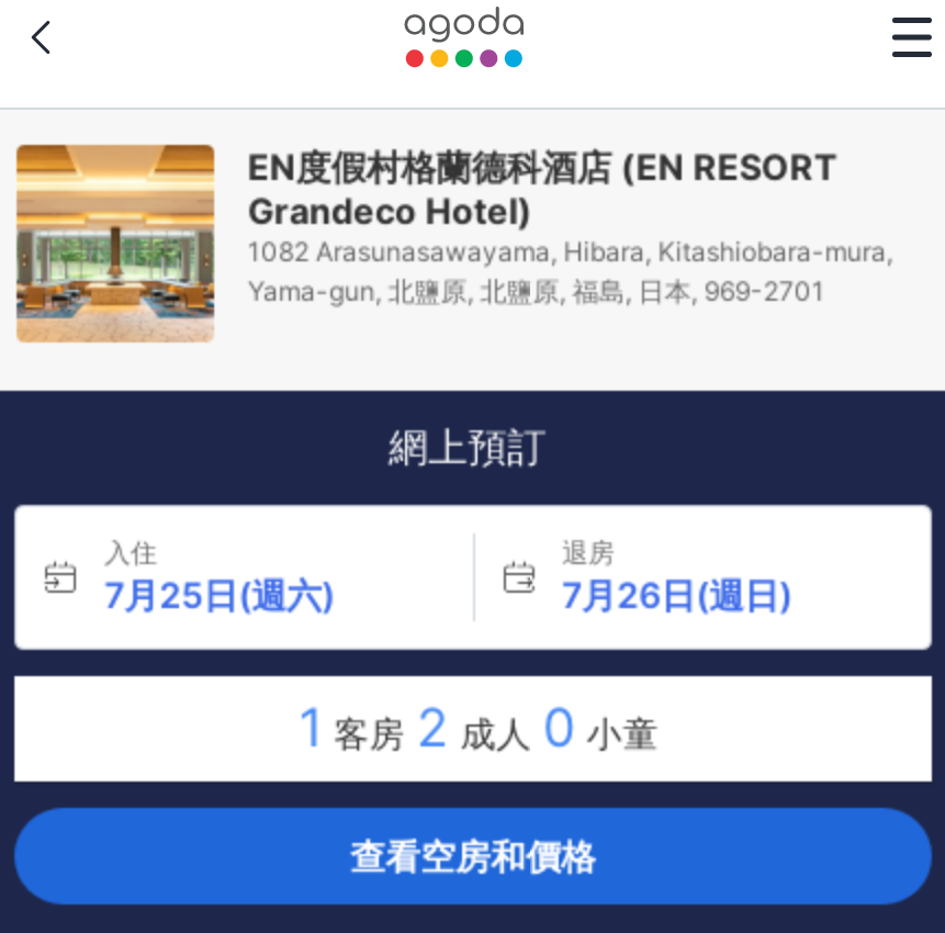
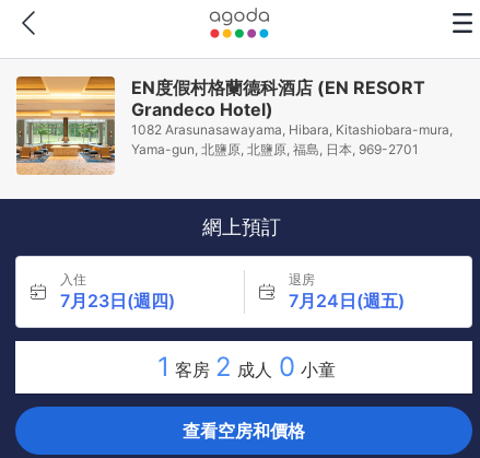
[104,573,335,617] 7月25日(週六) -> [60,290,175,312] 7月23日(週四)
[562,573,792,617] 7月26日(週日) -> [288,290,404,312] 7月24日(週五)

